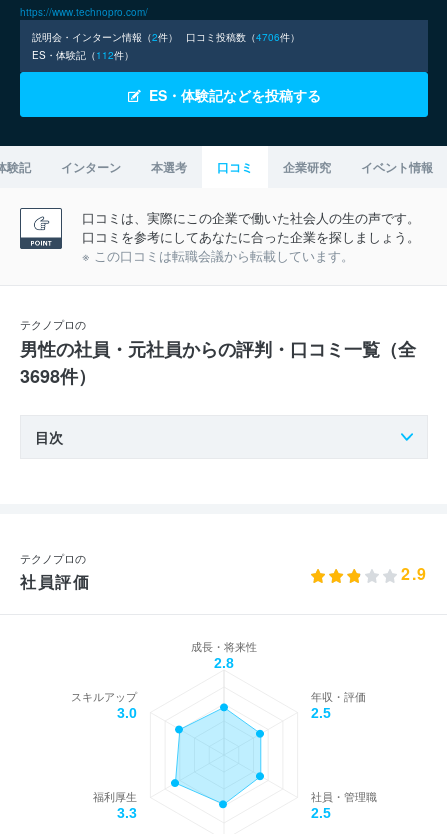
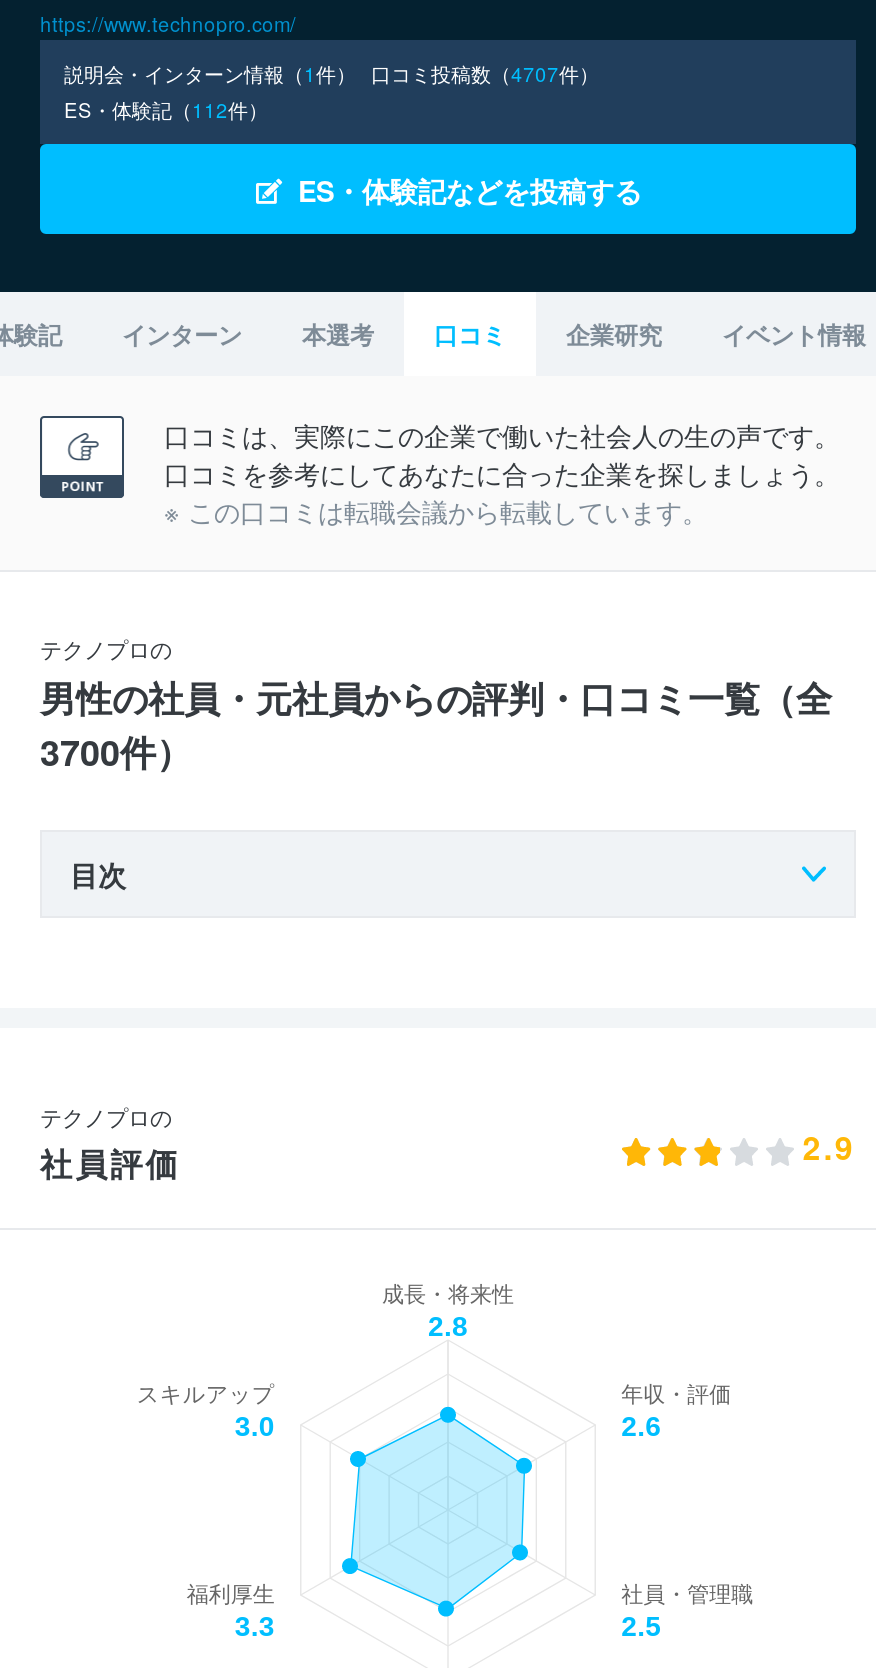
[32,30,299,44] 説明会・インターン情報（2件） 口コミ投稿数（4706件） -> [64,60,599,88] 説明会・インターン情報（1件） 口コミ投稿数（4707件）
[20,363,96,389] 3698件） -> [40,726,192,778] 3700件）
[311,705,331,721] 2.5 -> [621,1411,661,1442] 2.6

